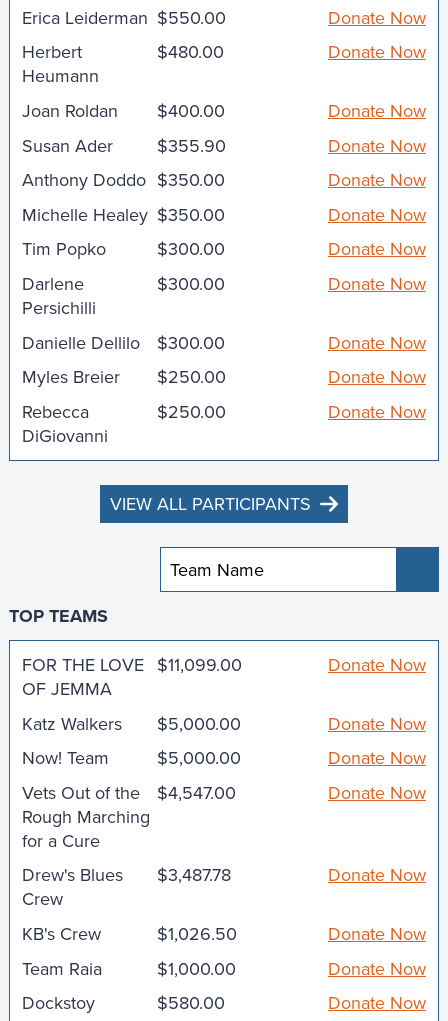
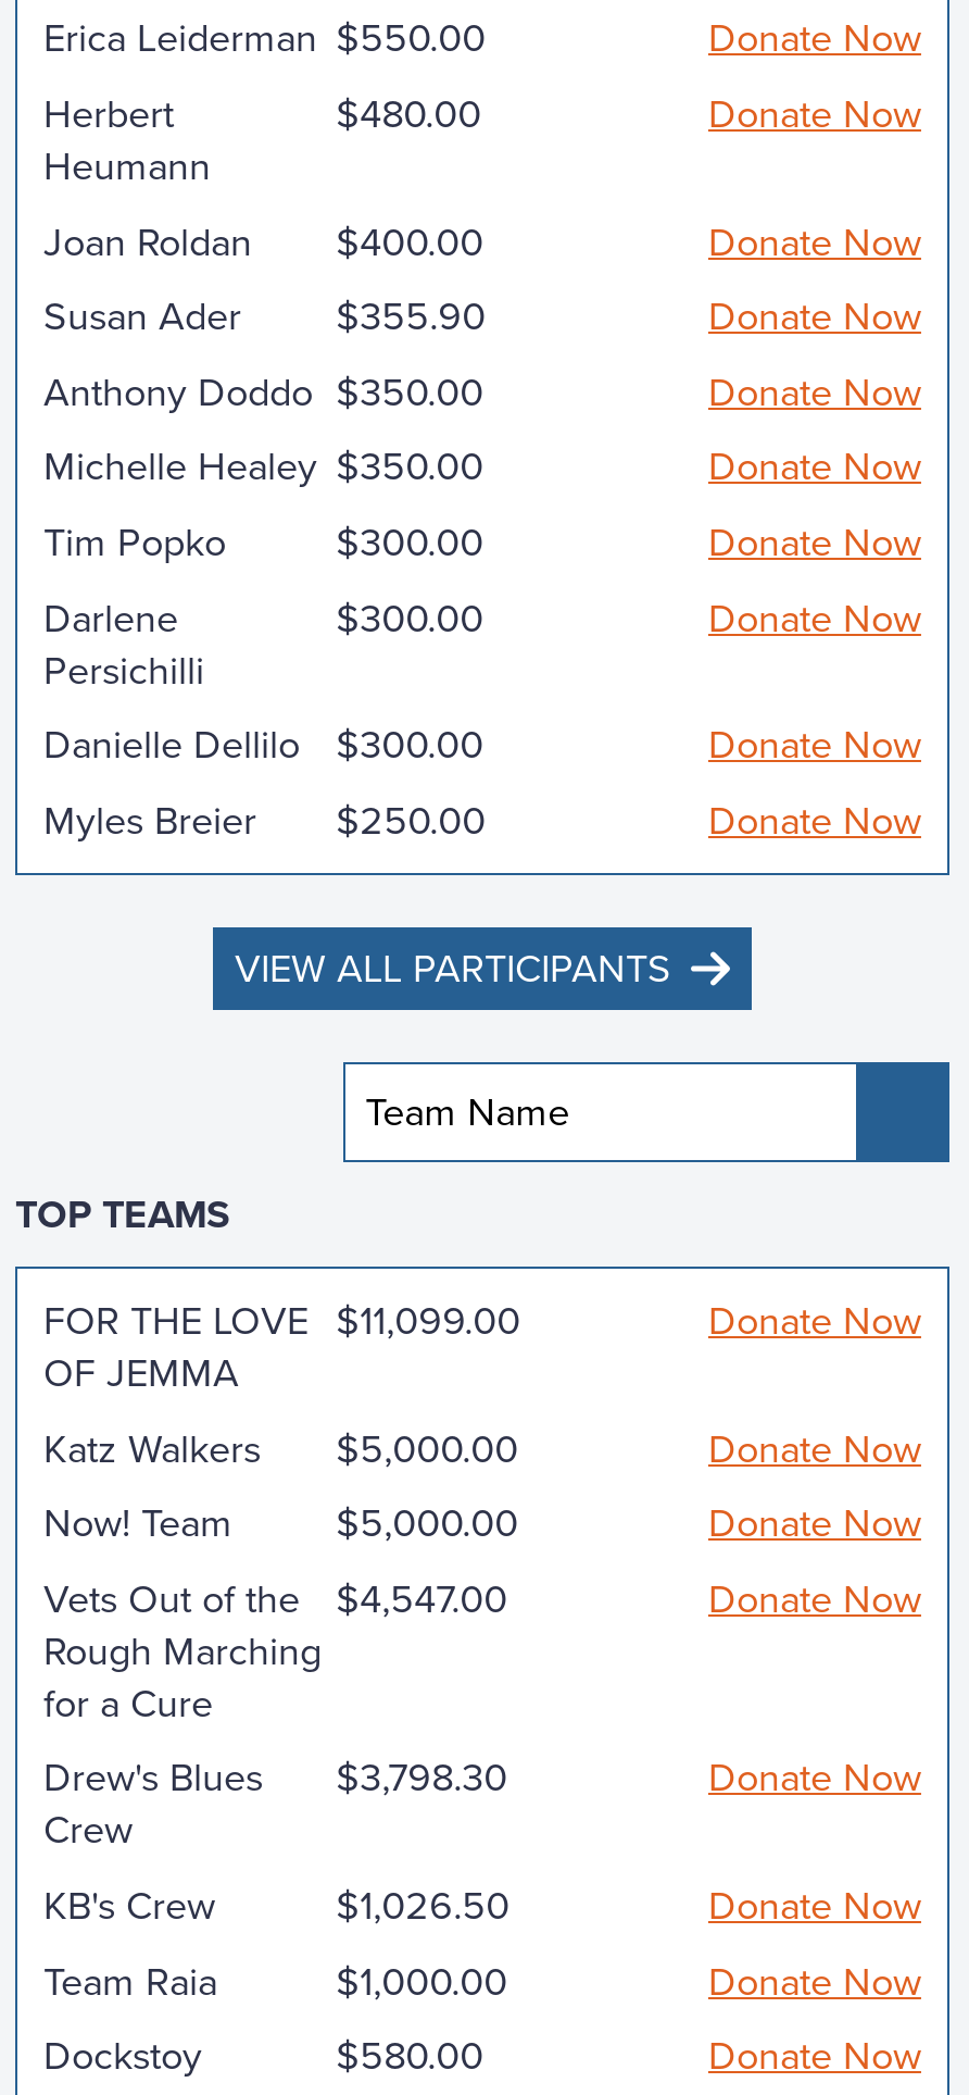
[22,399,108,448] Rebecca | DiGiovanni -> none
[157,399,426,424] $250.00 | Donate Now -> none
[22,862,231,887] Drew's Blues $3,487.78 -> [43,1750,508,1806] Drew's Blues $3,798.30

